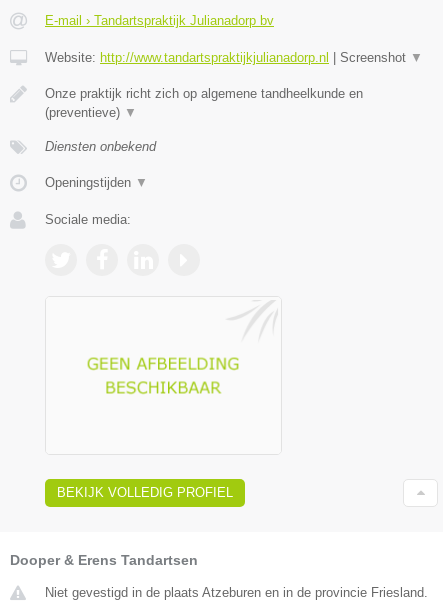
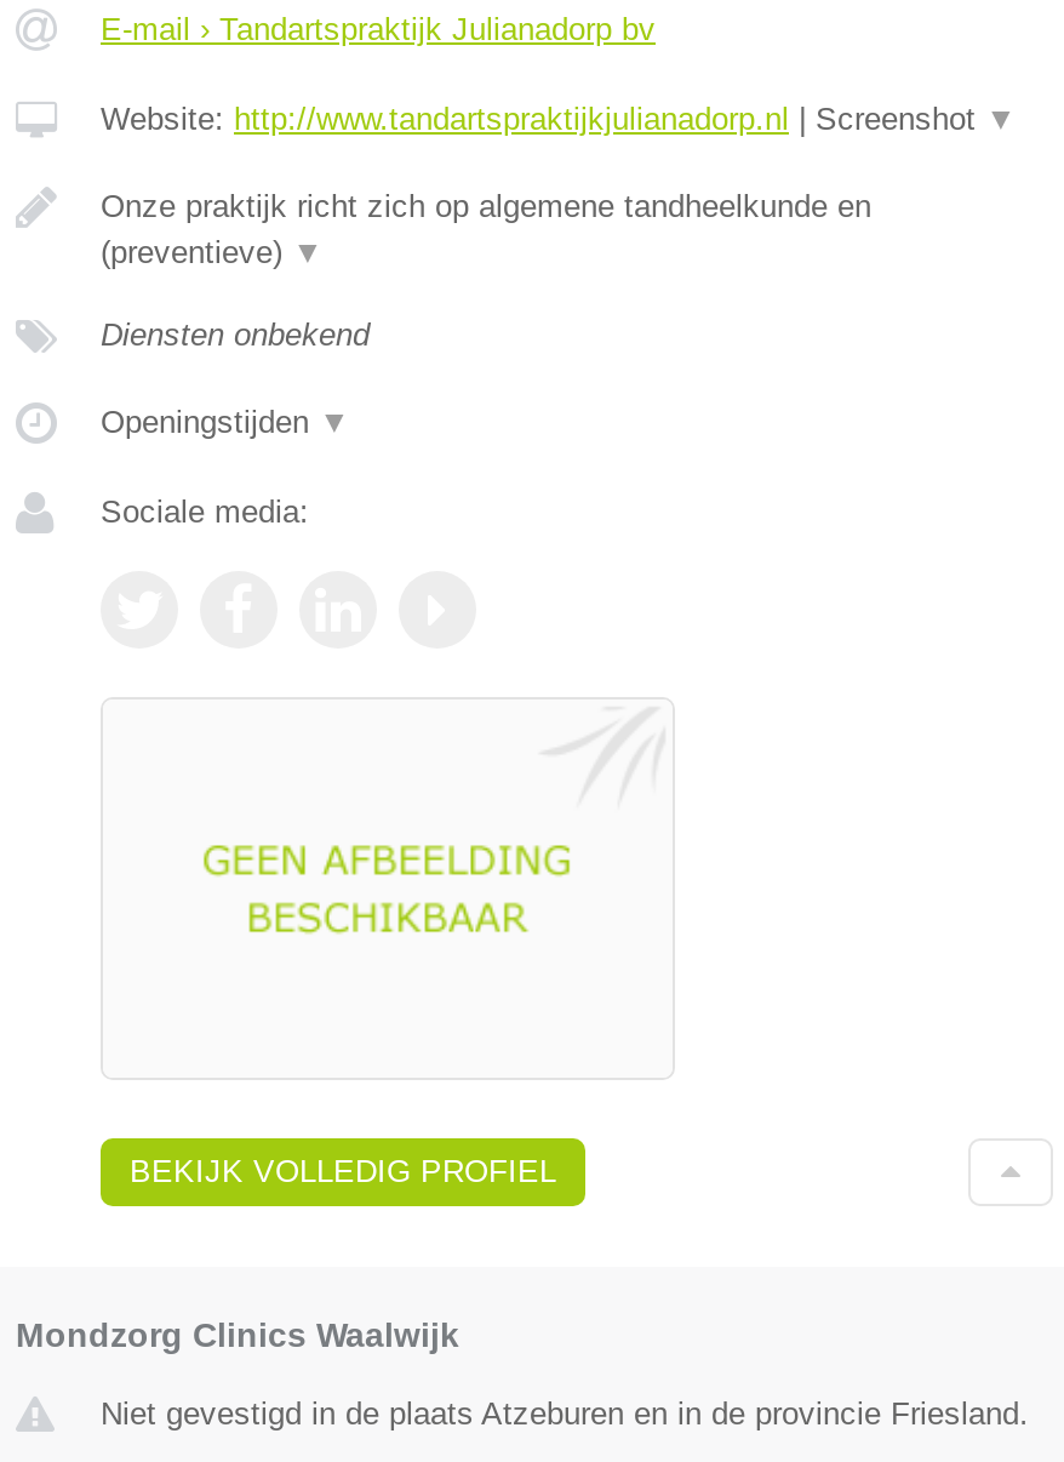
[10,552,198,568] Dooper & Erens Tandartsen -> [16,1316,459,1355] Mondzorg Clinics Waalwijk

